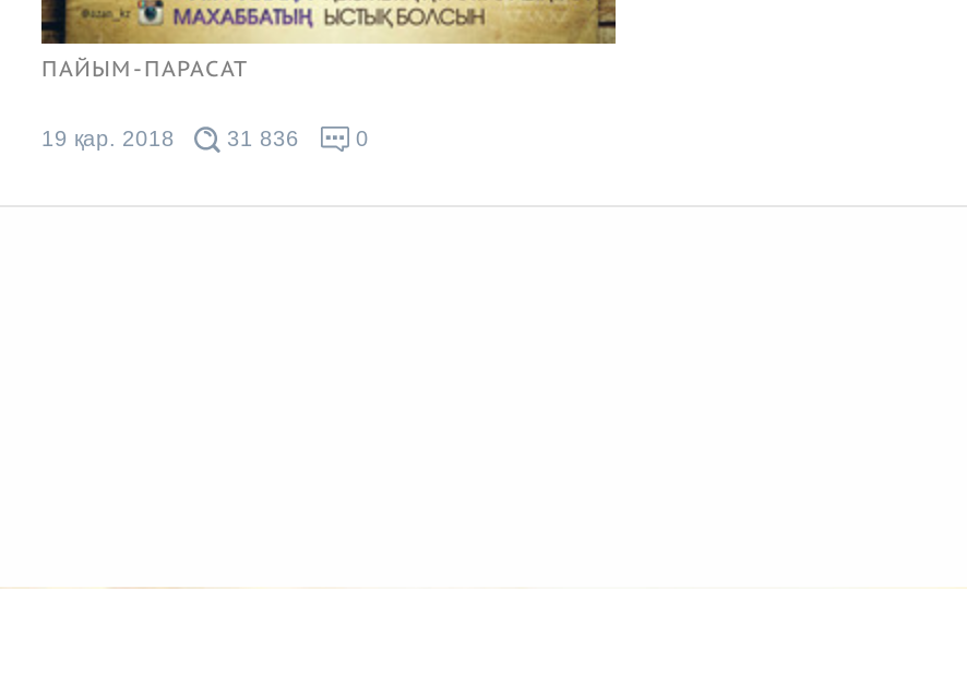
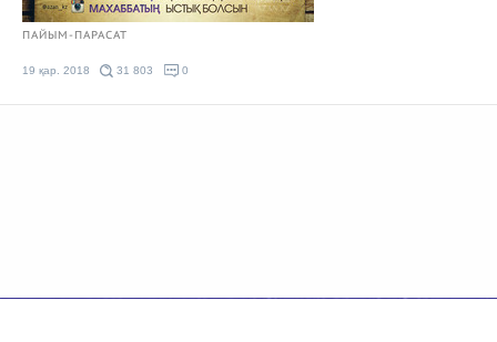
[41,127,299,151] 19 қар. 2018 31 836 -> [22,64,153,76] 19 қар. 2018 31 803

